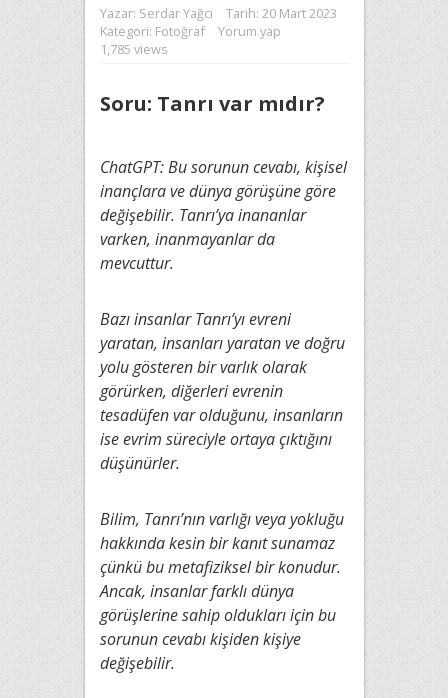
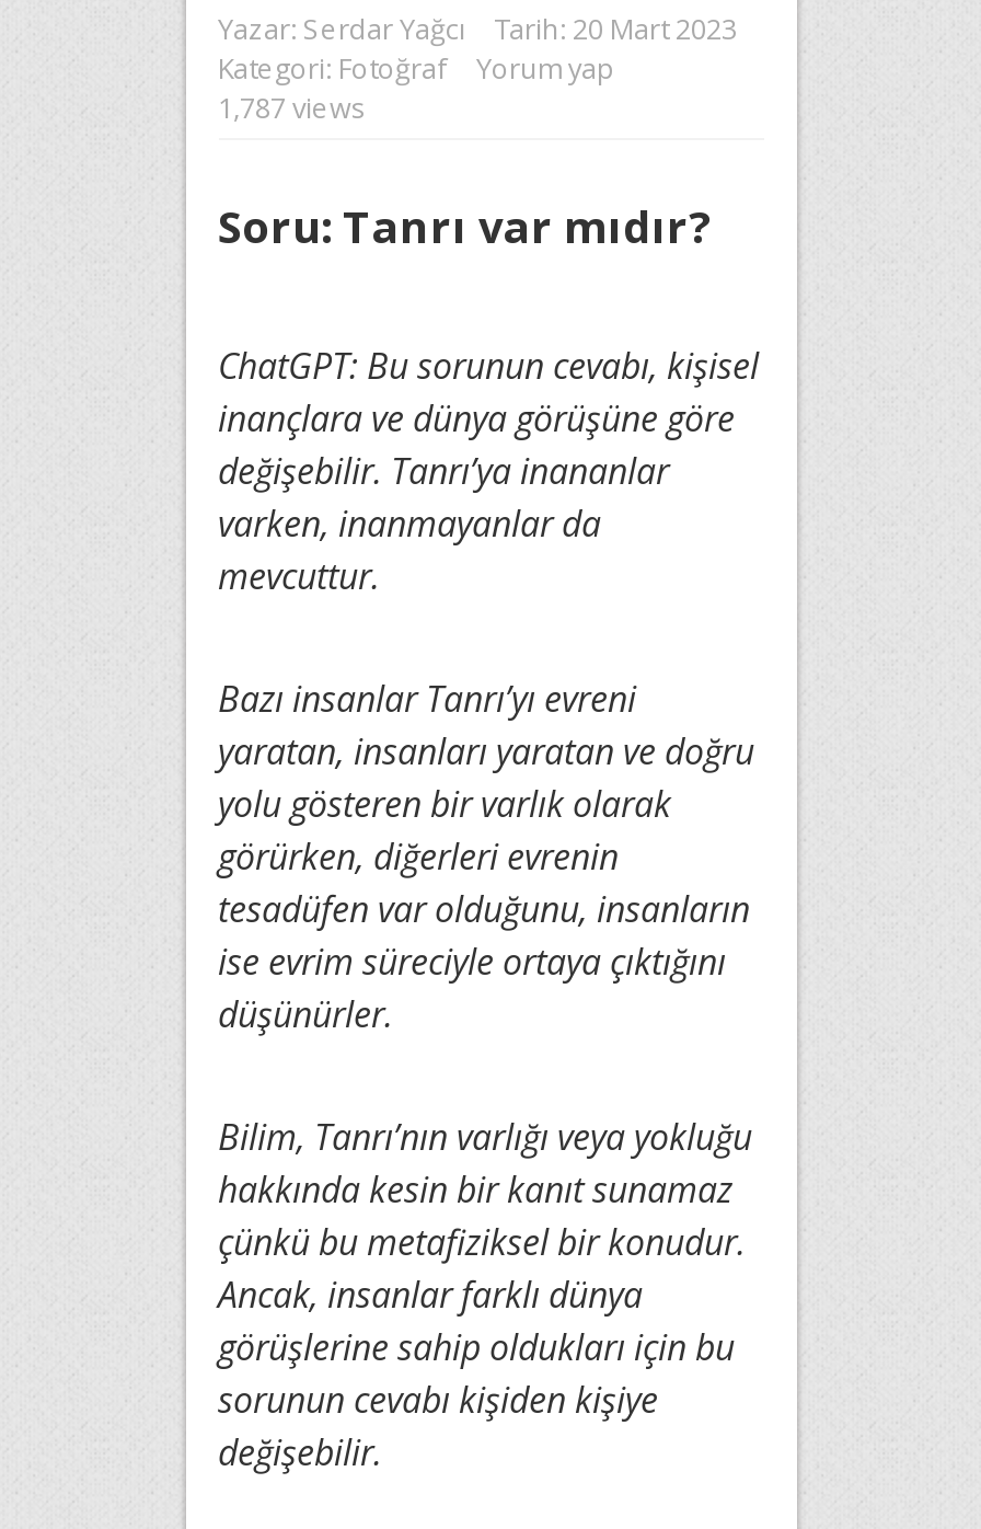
[99,40,167,58] 1,785 views -> [218,87,367,127] 1,787 views

